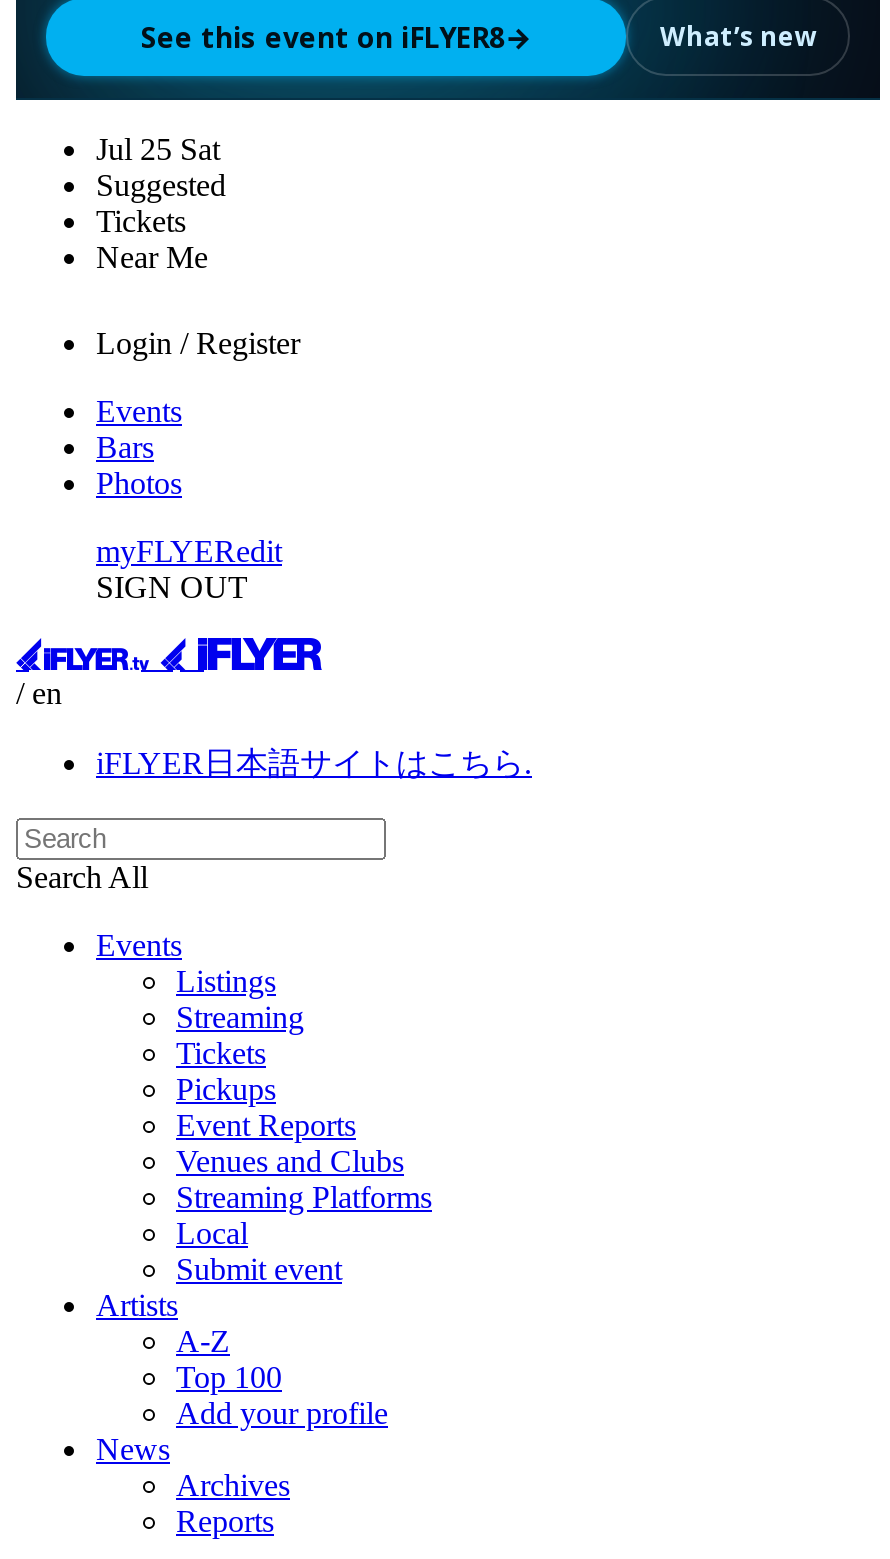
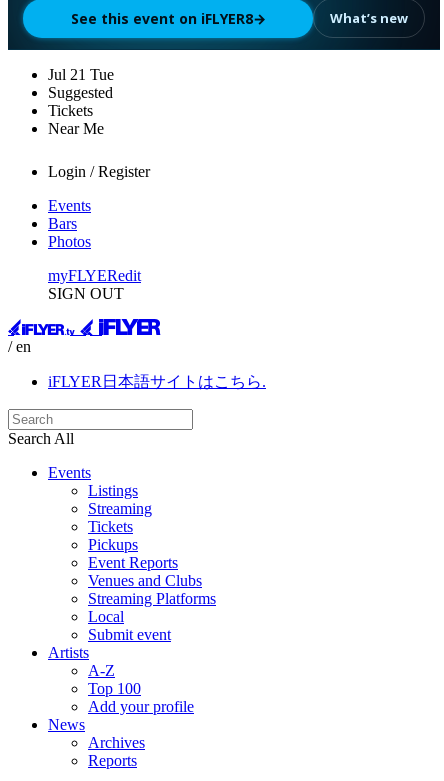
[96,132,220,166] Jul 25 Sat -> [48,66,114,83] Jul 21 Tue

